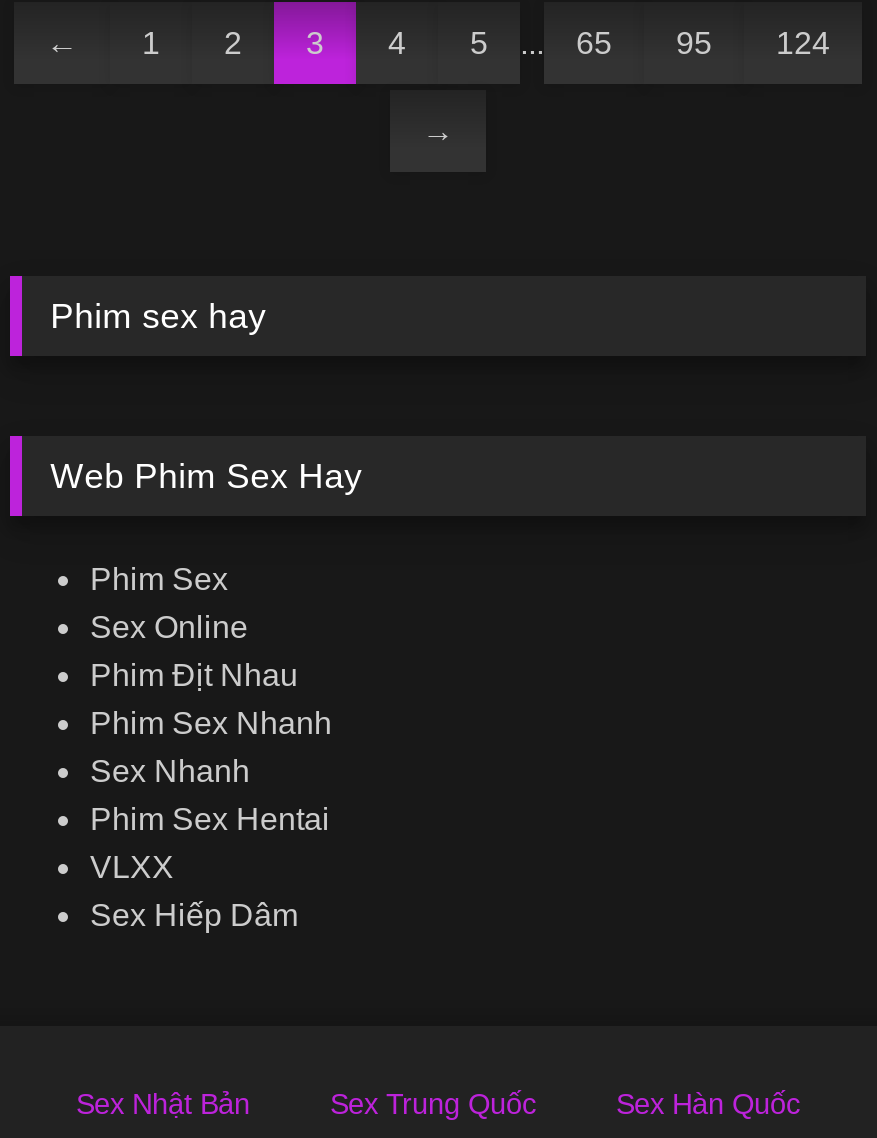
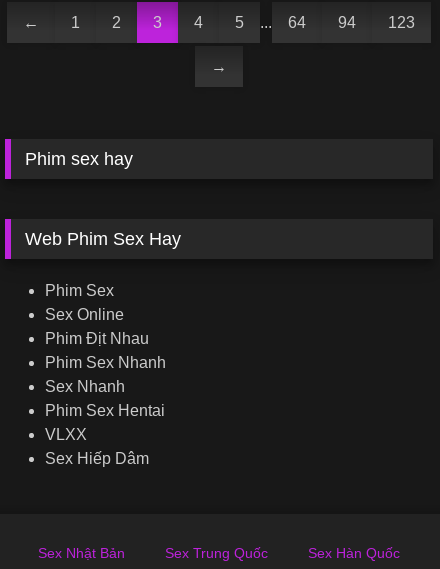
[576,26,612,60] 65 -> [288,13,306,30] 64
[676,26,712,60] 95 -> [338,13,356,30] 94
[776,26,830,60] 124 -> [388,13,415,30] 123

